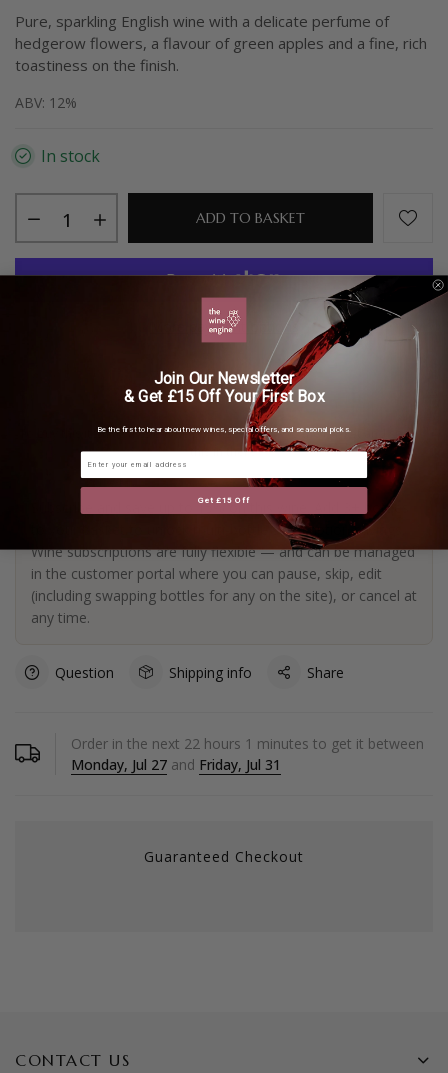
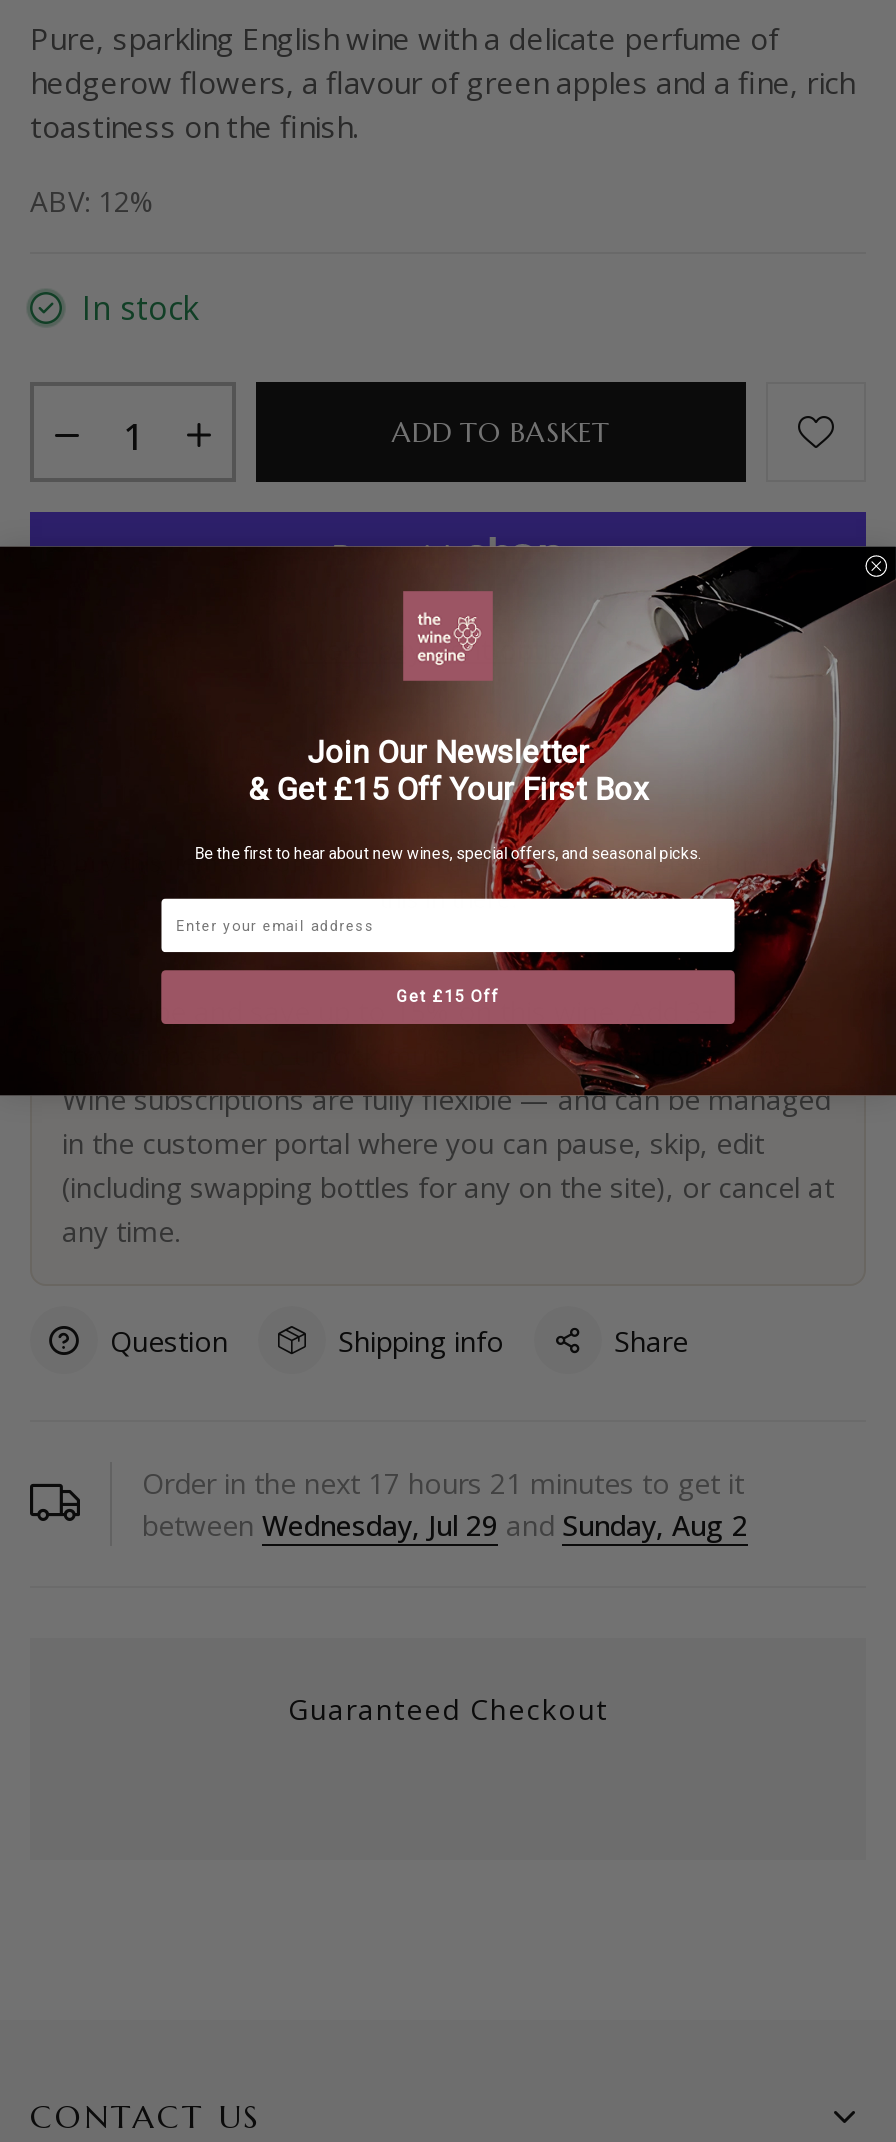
[71,734,424,774] Order in the next 22 hours 1 minutes to get it between | Monday, Jul 27 and Friday, Jul 31 -> [142,1464,748,1544] Order in the next 17 hours 21 minutes to get it | between Wednesday, Jul 29 and Sunday, Aug 2

